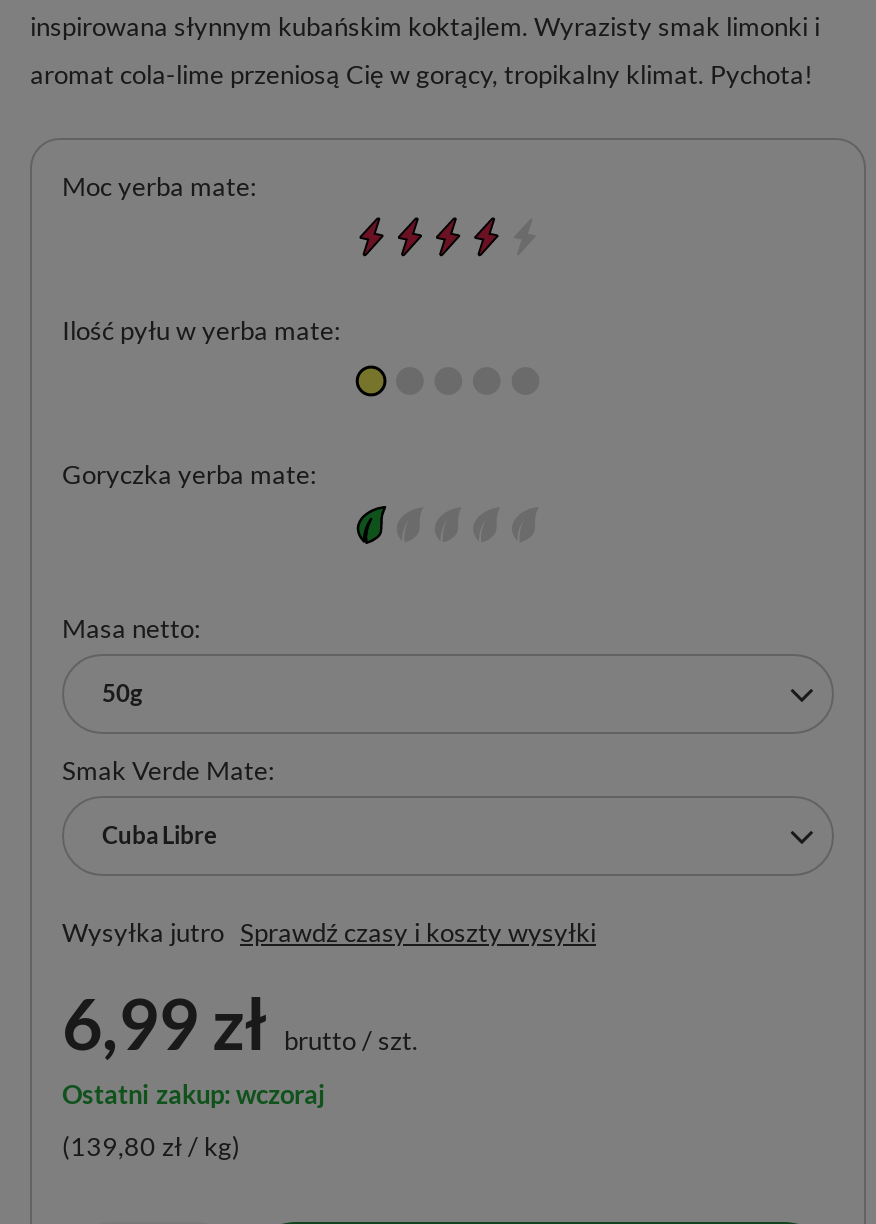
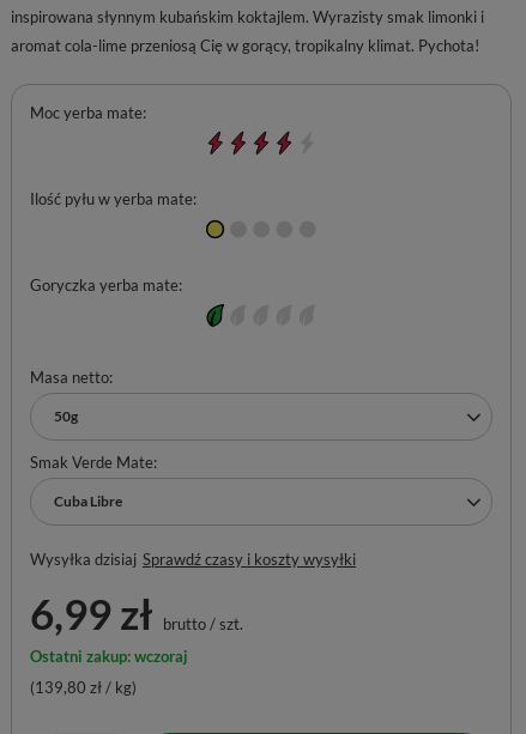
[62,916,596,948] Wysyłka jutro Sprawdź czasy i koszty wysyłki -> [30,550,356,569] Wysyłka dzisiaj Sprawdź czasy i koszty wysyłki

